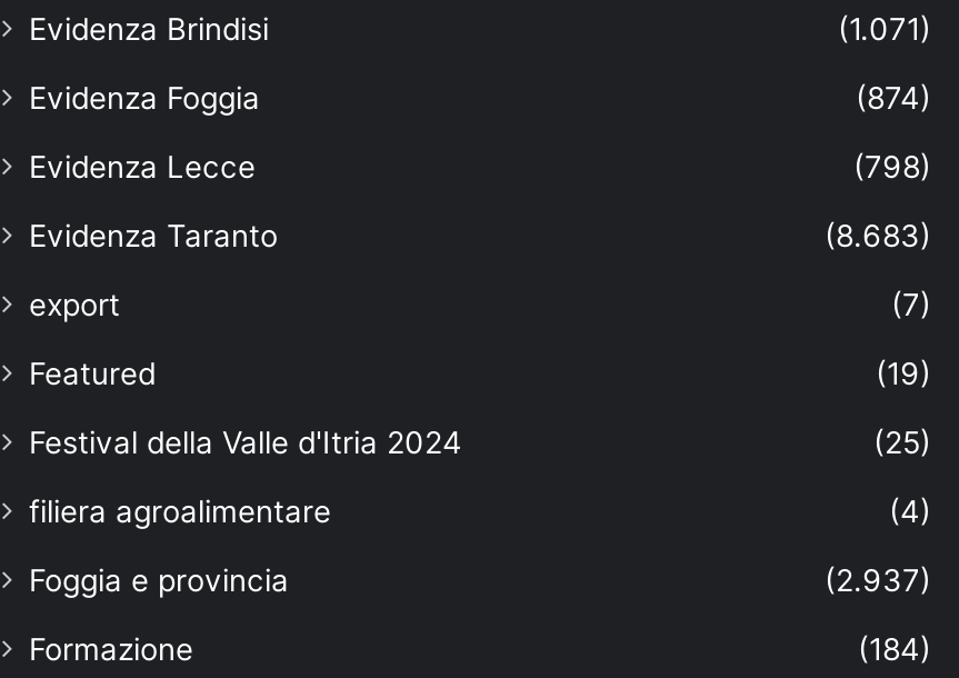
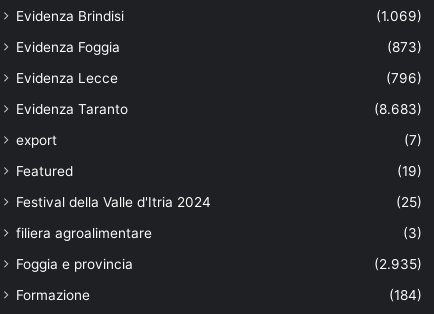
[838,11,931,46] (1.071) -> [376,8,422,24] (1.069)
[856,80,931,115] (874) -> [387,39,422,55] (873)
[853,148,931,184] (798) -> [386,70,422,86] (796)
[889,493,931,529] (4) -> [403,225,422,241] (3)
[825,562,931,598] (2.937) -> [374,256,422,272] (2.935)

